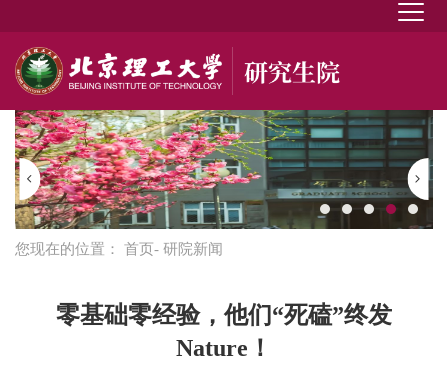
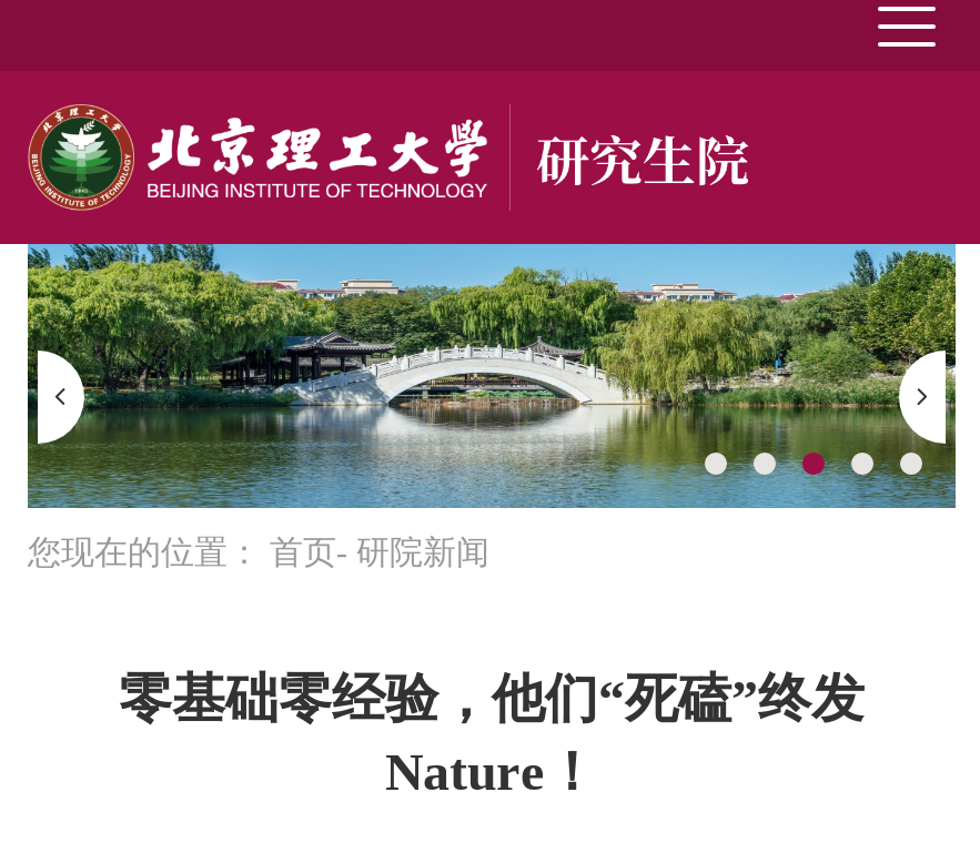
[14,109,434,230] [image] -> [26,242,958,510] [image]

